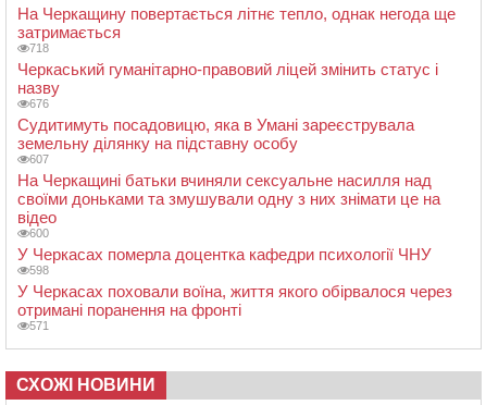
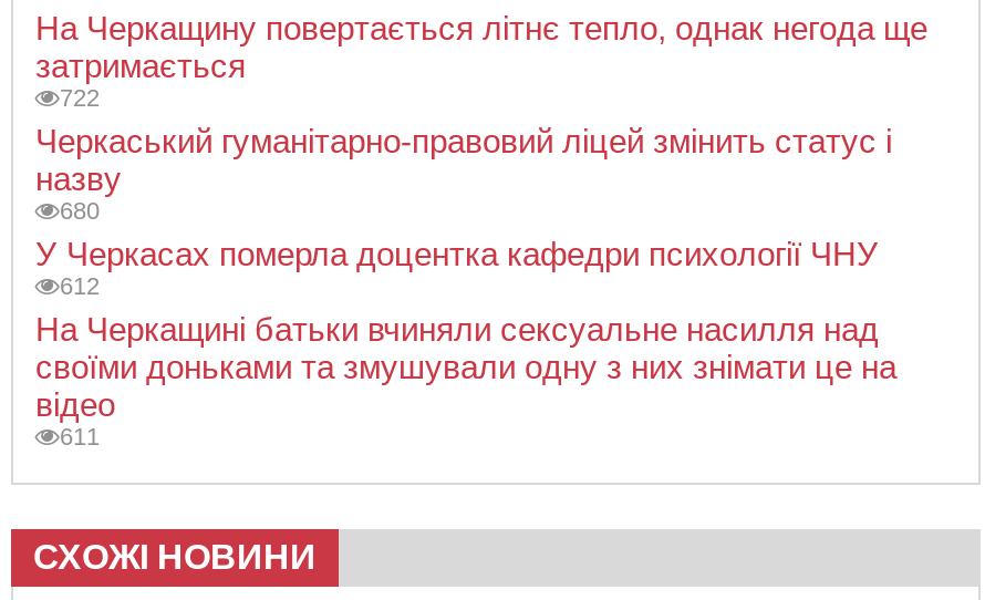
[29,41,49,54] 718 -> [60,83,100,110] 722
[17,96,414,165] 676 | Судитимуть посадовицю, яка в Умані зареєструвала | земельну ділянку на підставну особу | 607 -> [60,196,100,298] 680 | 612
[17,226,452,332] 600 | 598 | У Черкасах поховали воїна, життя якого обірвалося через | отримані поранення на фронті | 571 -> [60,422,100,449] 611
moved [17,245,432,263] -> [35,234,879,271]: У Черкасах померла доцентка кафедри психології ЧНУ

